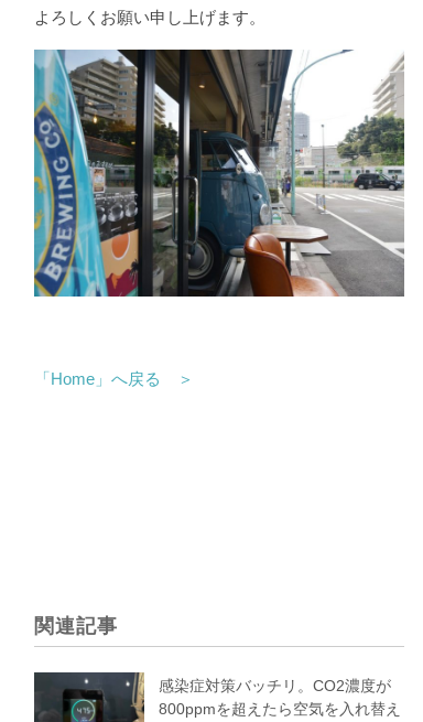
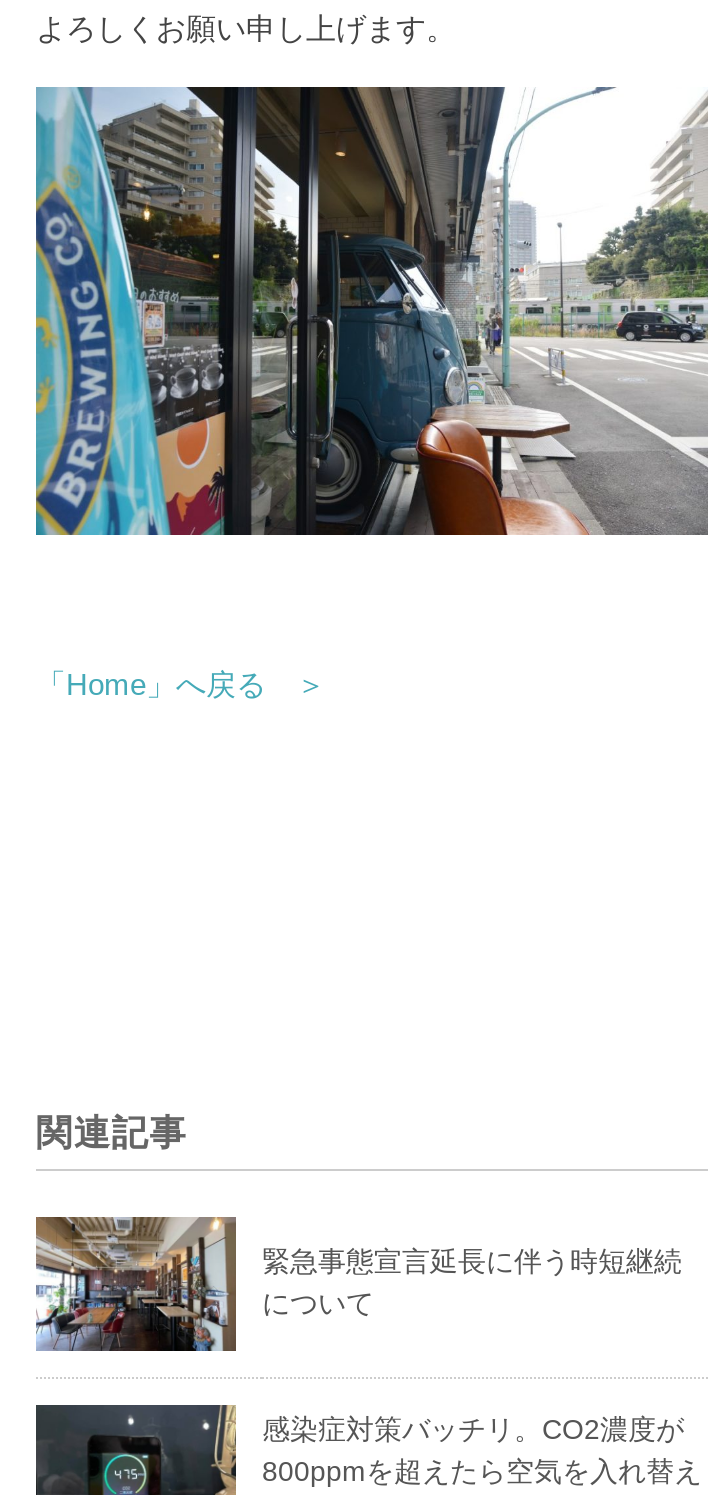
none -> [34,1215,682,1353] [image] | 緊急事態宣言延長に伴う時短継続 | について

